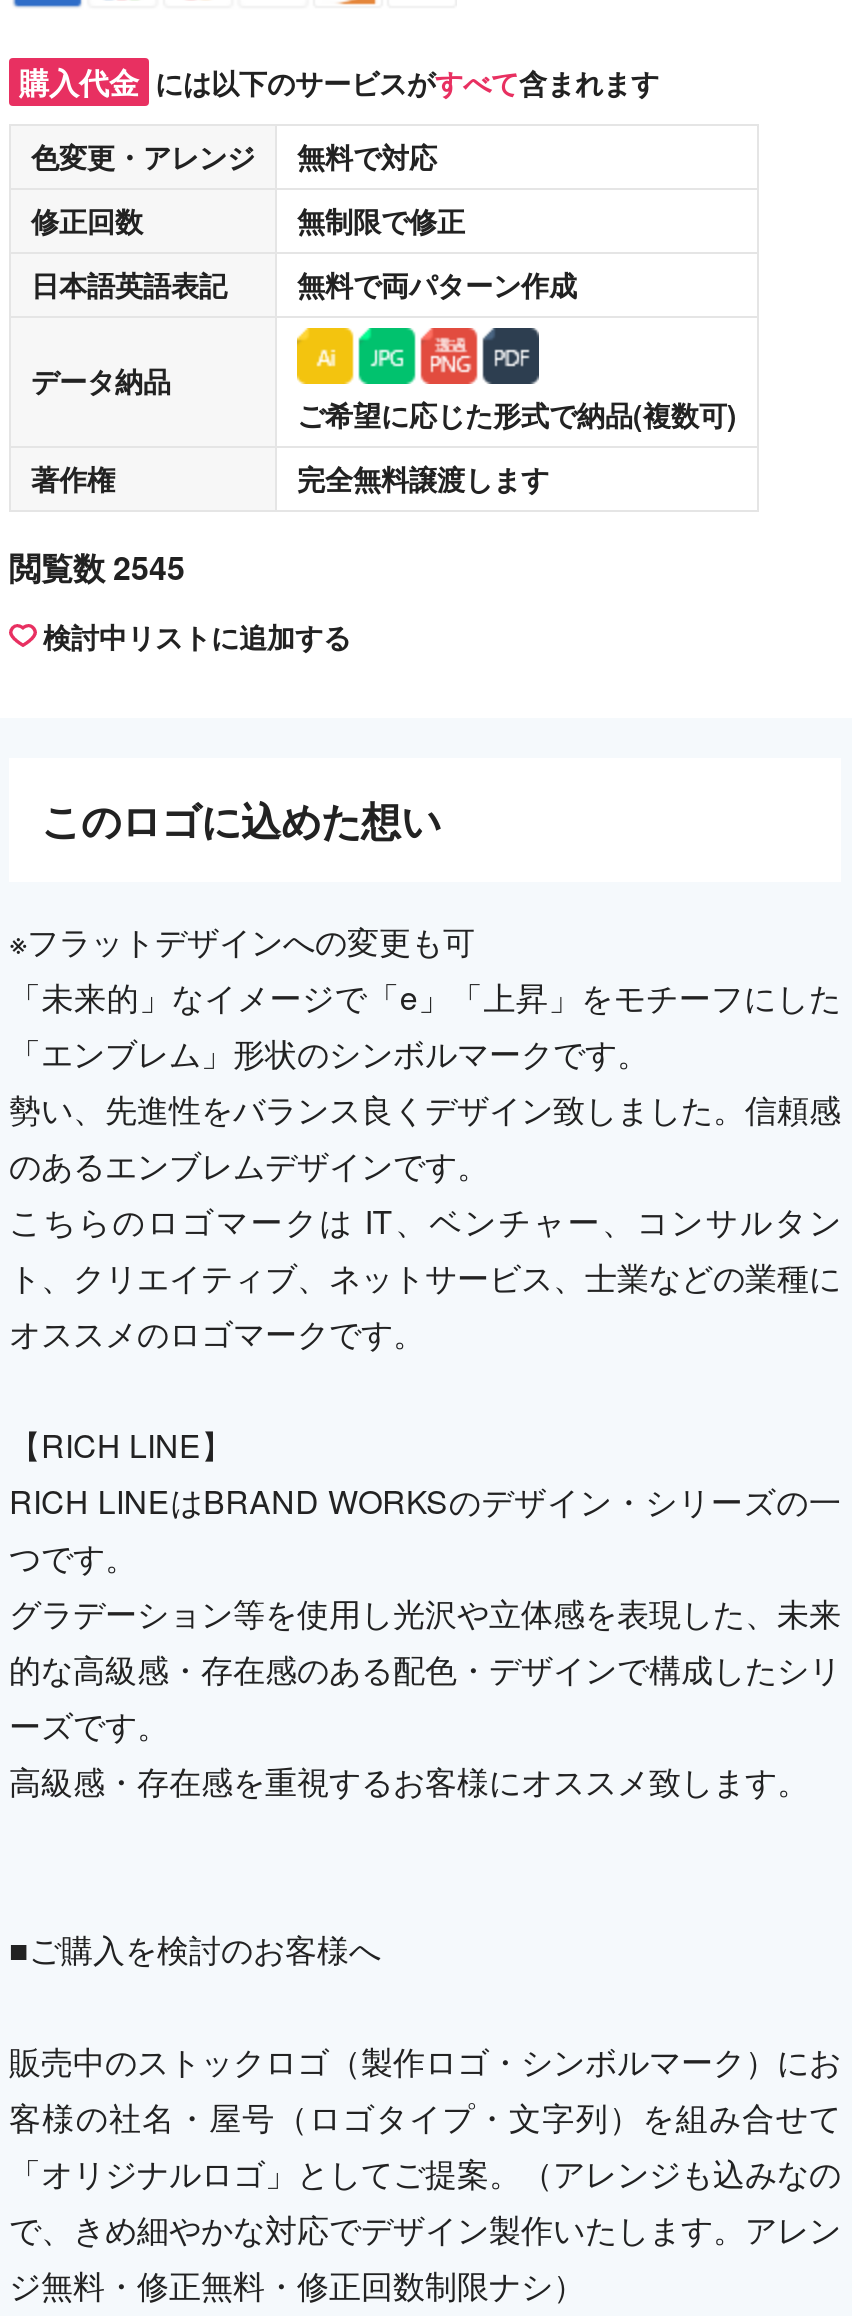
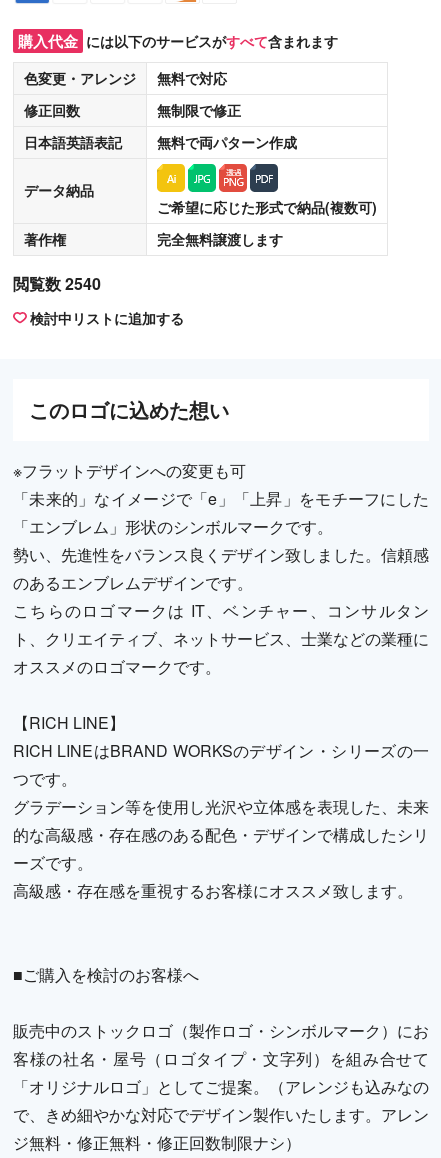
[9,544,185,590] 閲覧数 2545 -> [13,272,101,295] 閲覧数 2540

